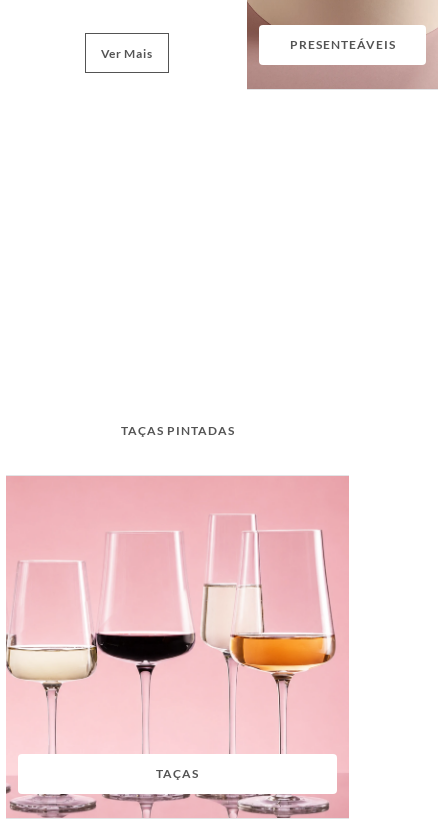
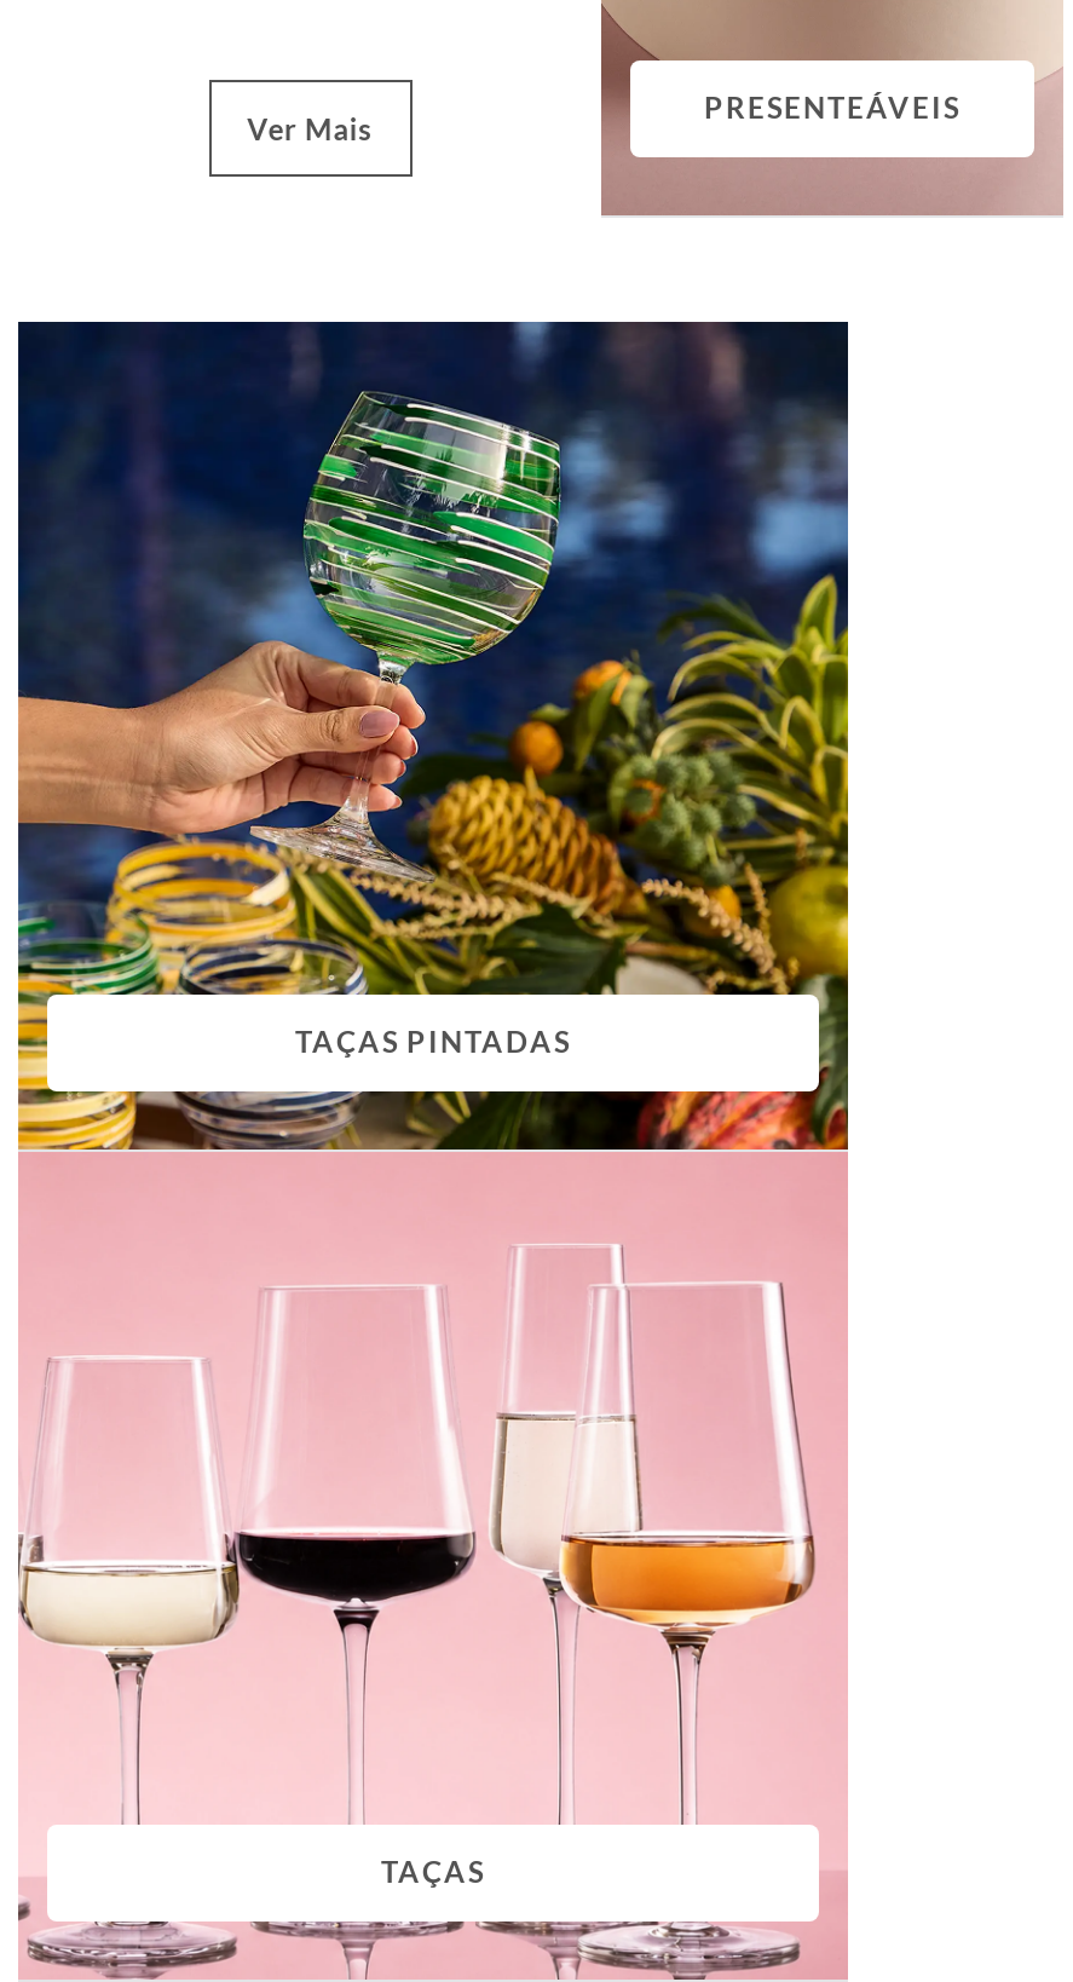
none -> [16,319,850,1152] [image]

